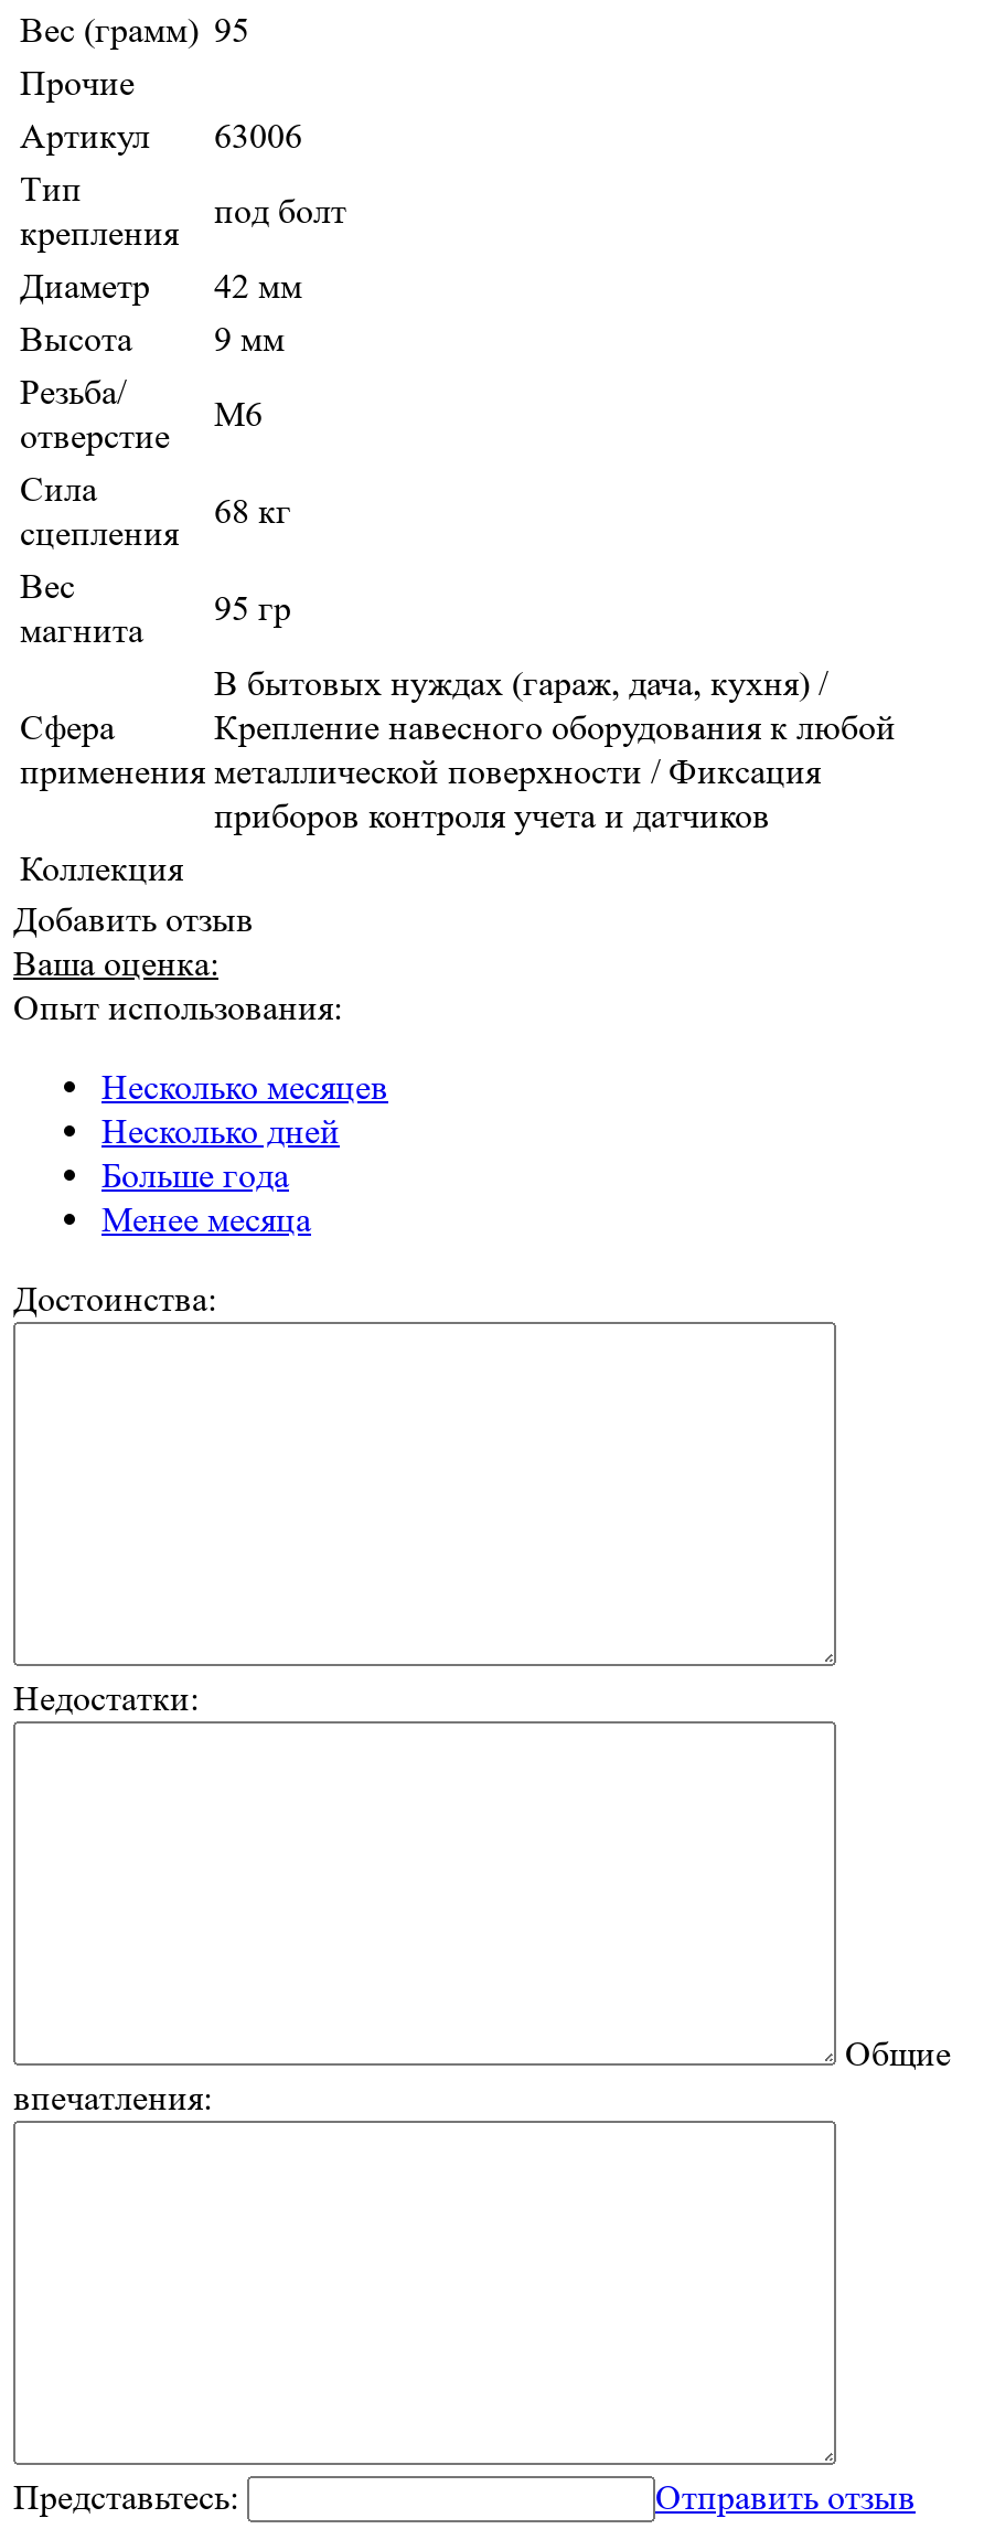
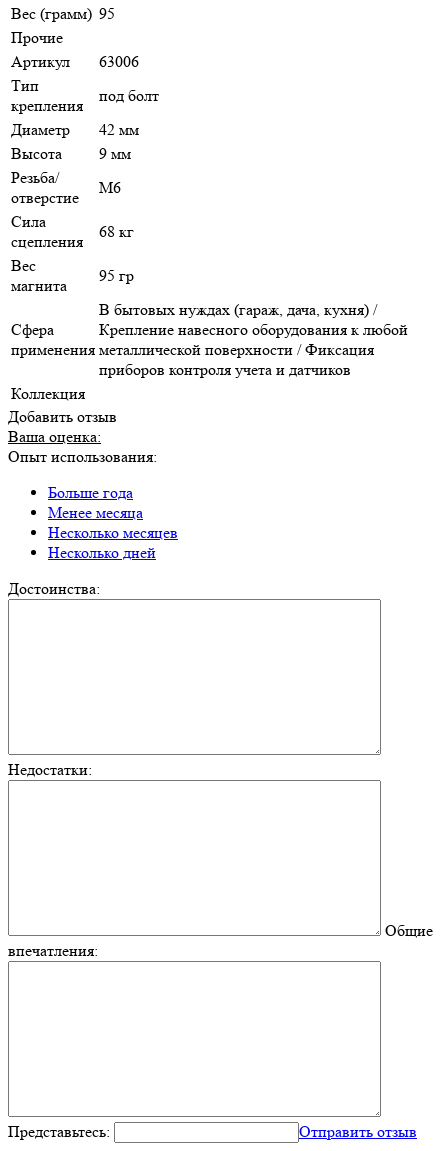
moved [101,1065,388,1151] -> [48,523,178,562]: Несколько месяцев | Несколько дней
moved [101,1153,311,1240] -> [48,483,143,522]: Больше года | Менее месяца

